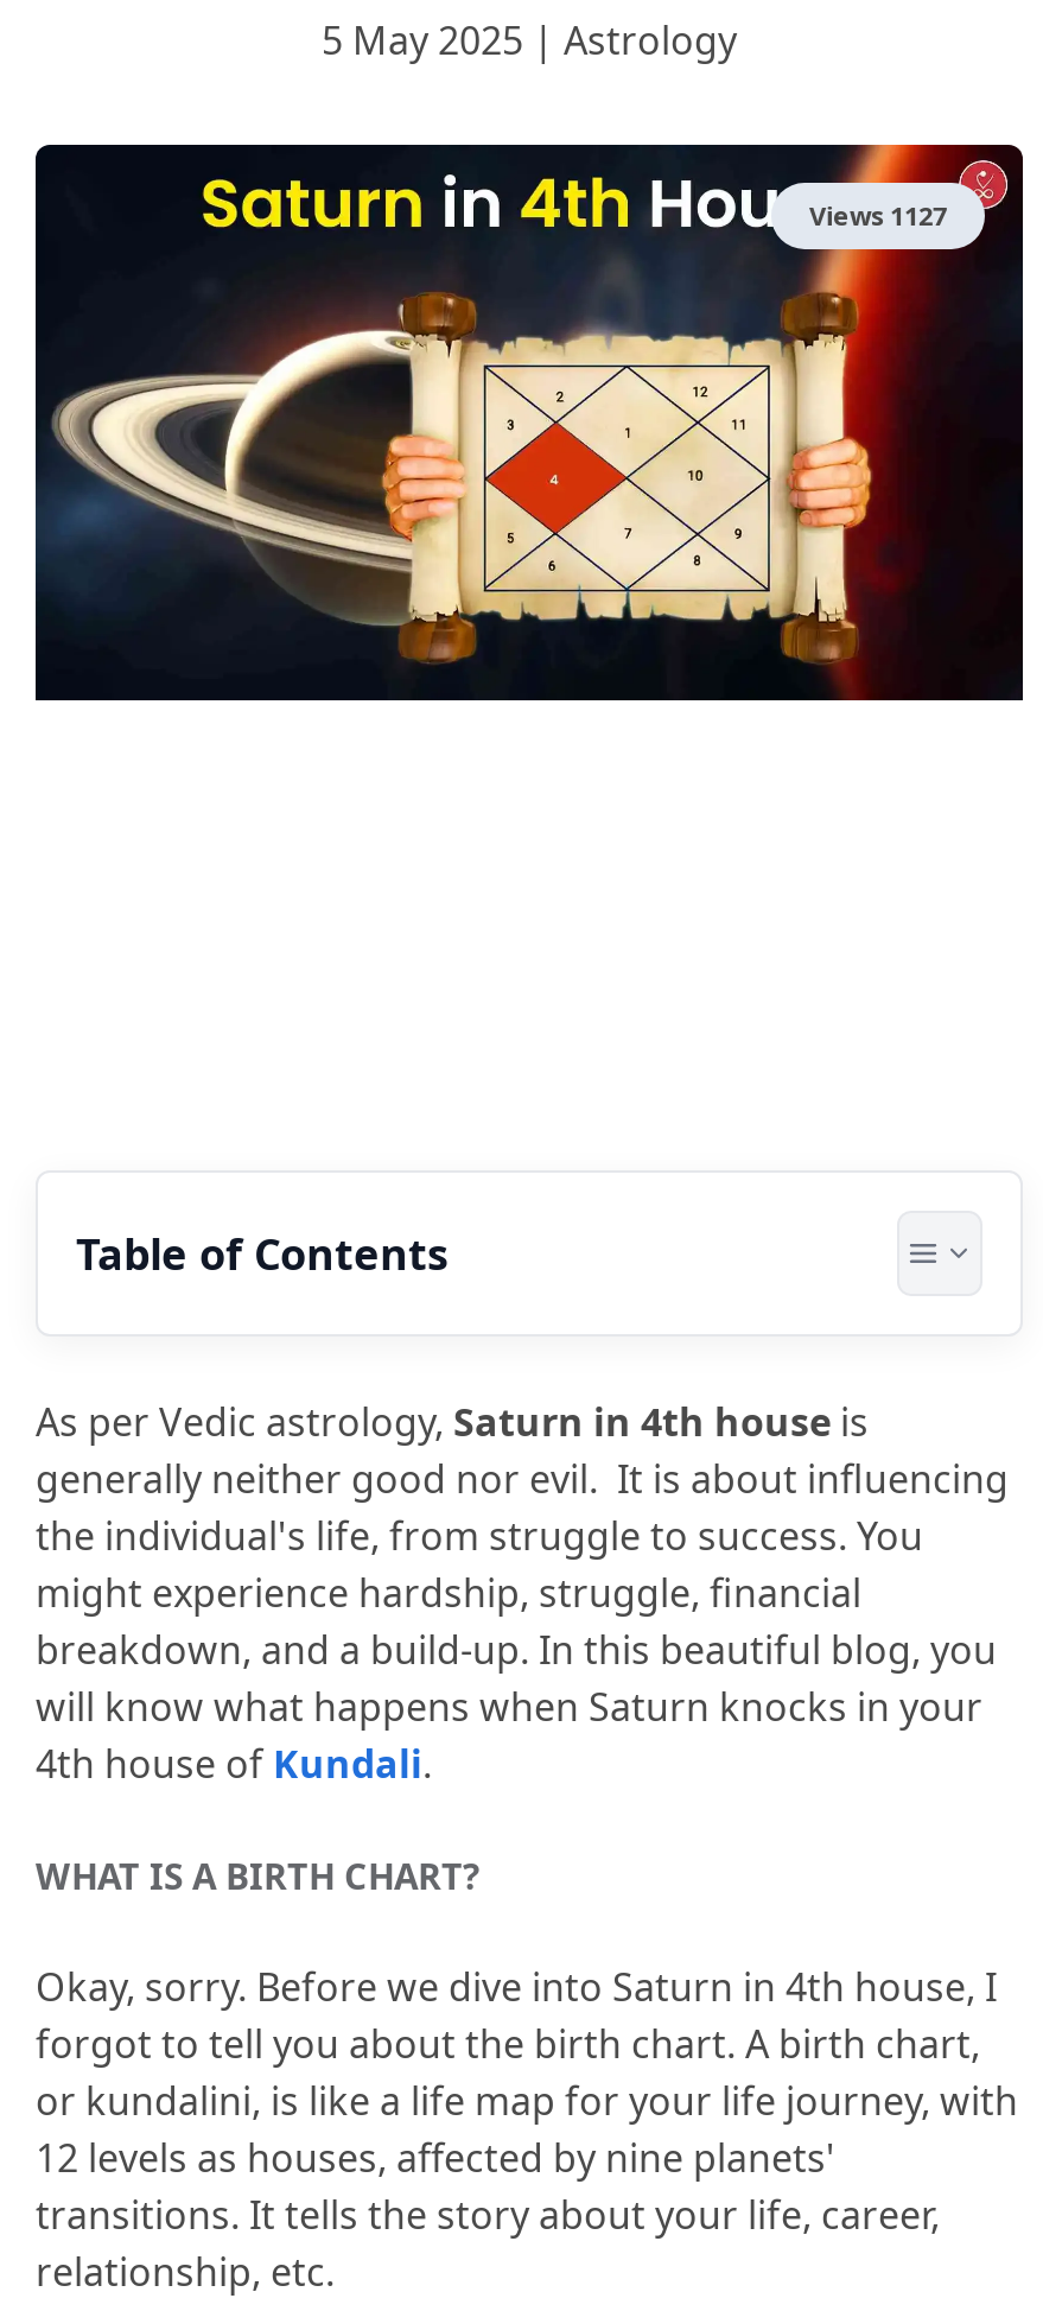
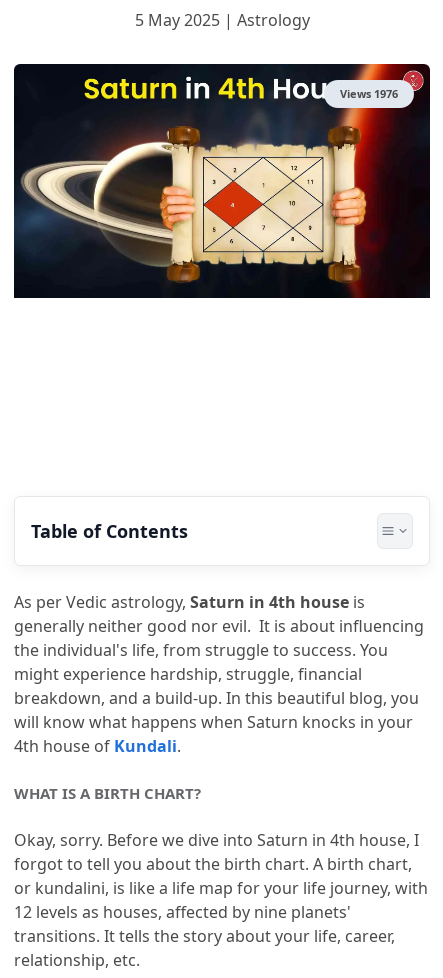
[809,197,947,233] Views 1127 -> [340,86,398,101] Views 1976

